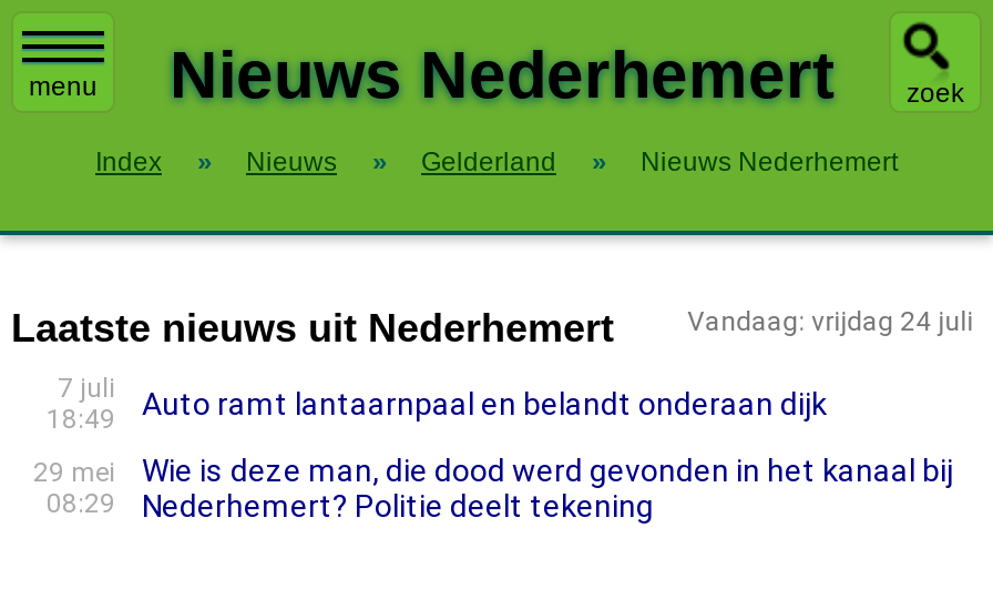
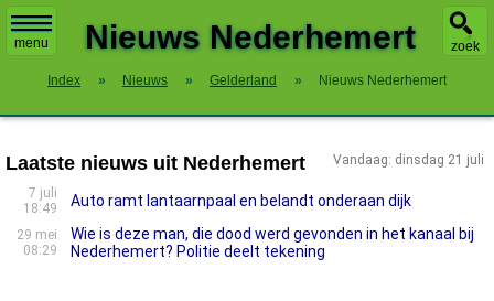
[687,306,973,337] Vandaag: vrijdag 24 juli -> [333,152,484,168] Vandaag: dinsdag 21 juli

